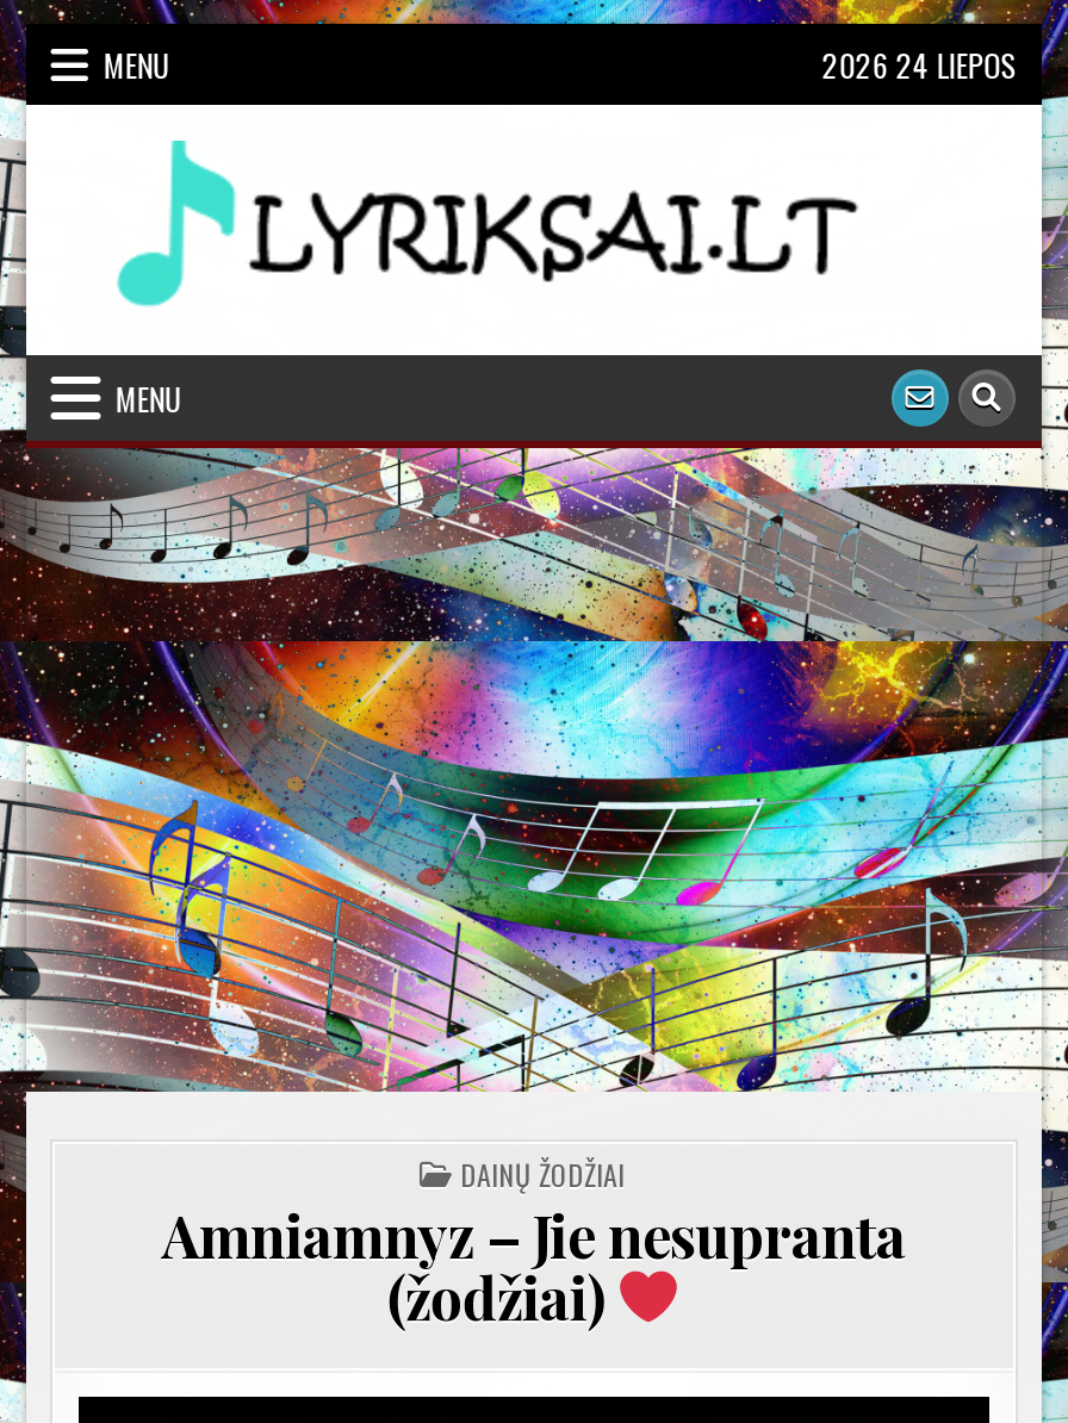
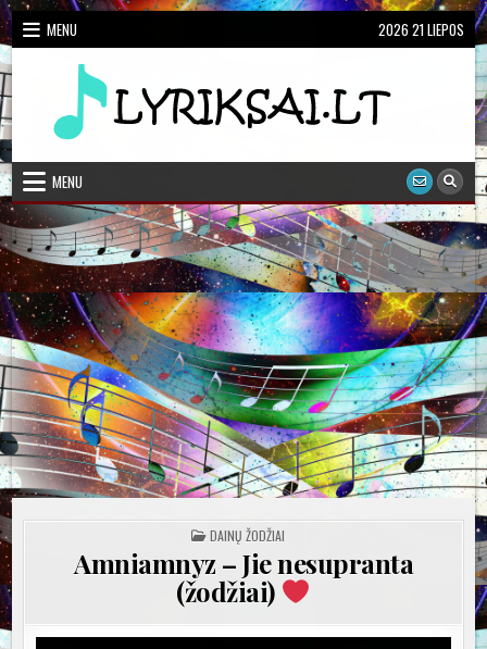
[822,41,1017,88] 2026 24 LIEPOS -> [378,18,464,40] 2026 21 LIEPOS

